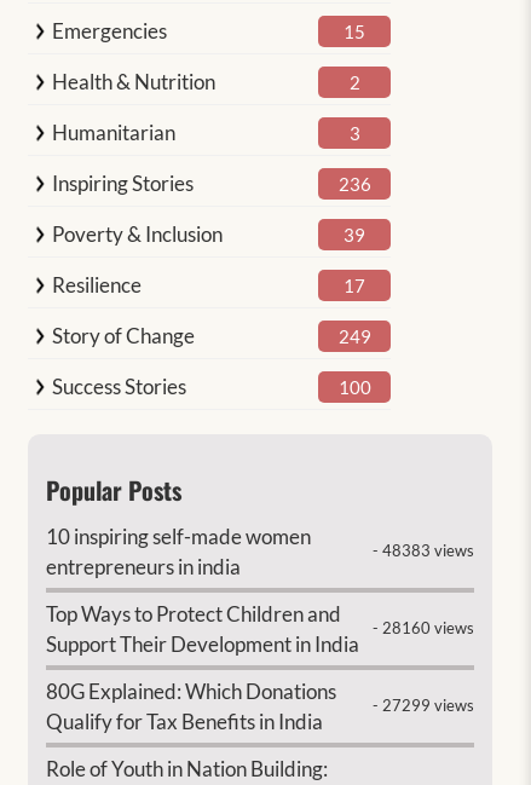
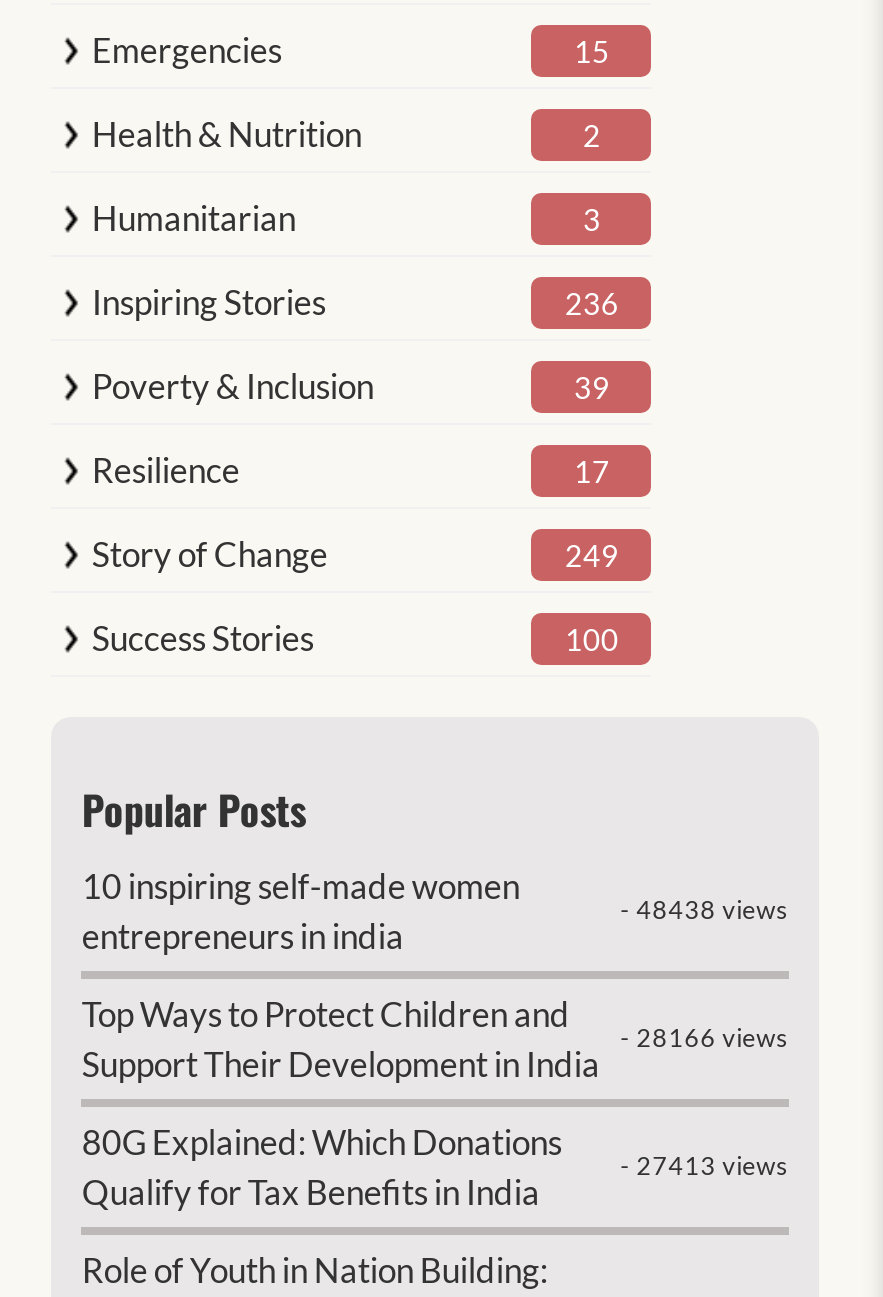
[372,542,474,560] - 48383 views -> [620,895,788,925] - 48438 views
[372,619,474,637] - 28160 views -> [620,1023,788,1053] - 28166 views
[372,696,474,715] - 27299 views -> [620,1151,788,1181] - 27413 views

